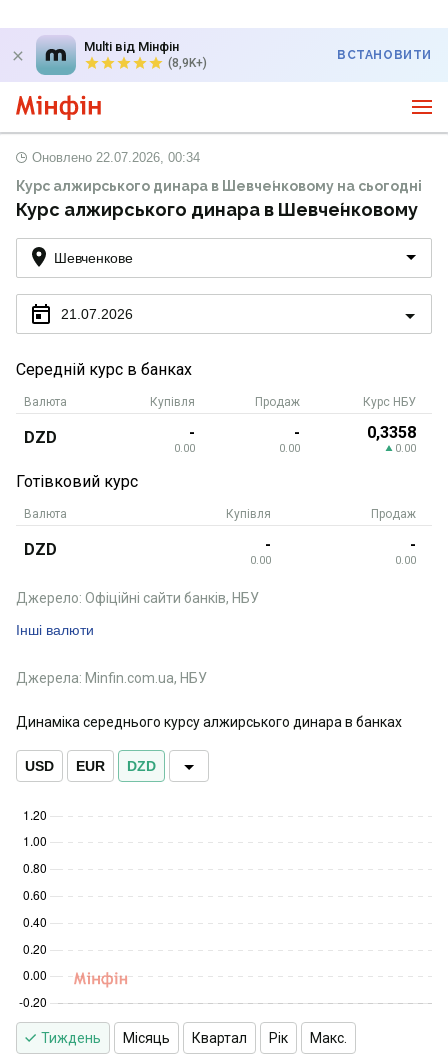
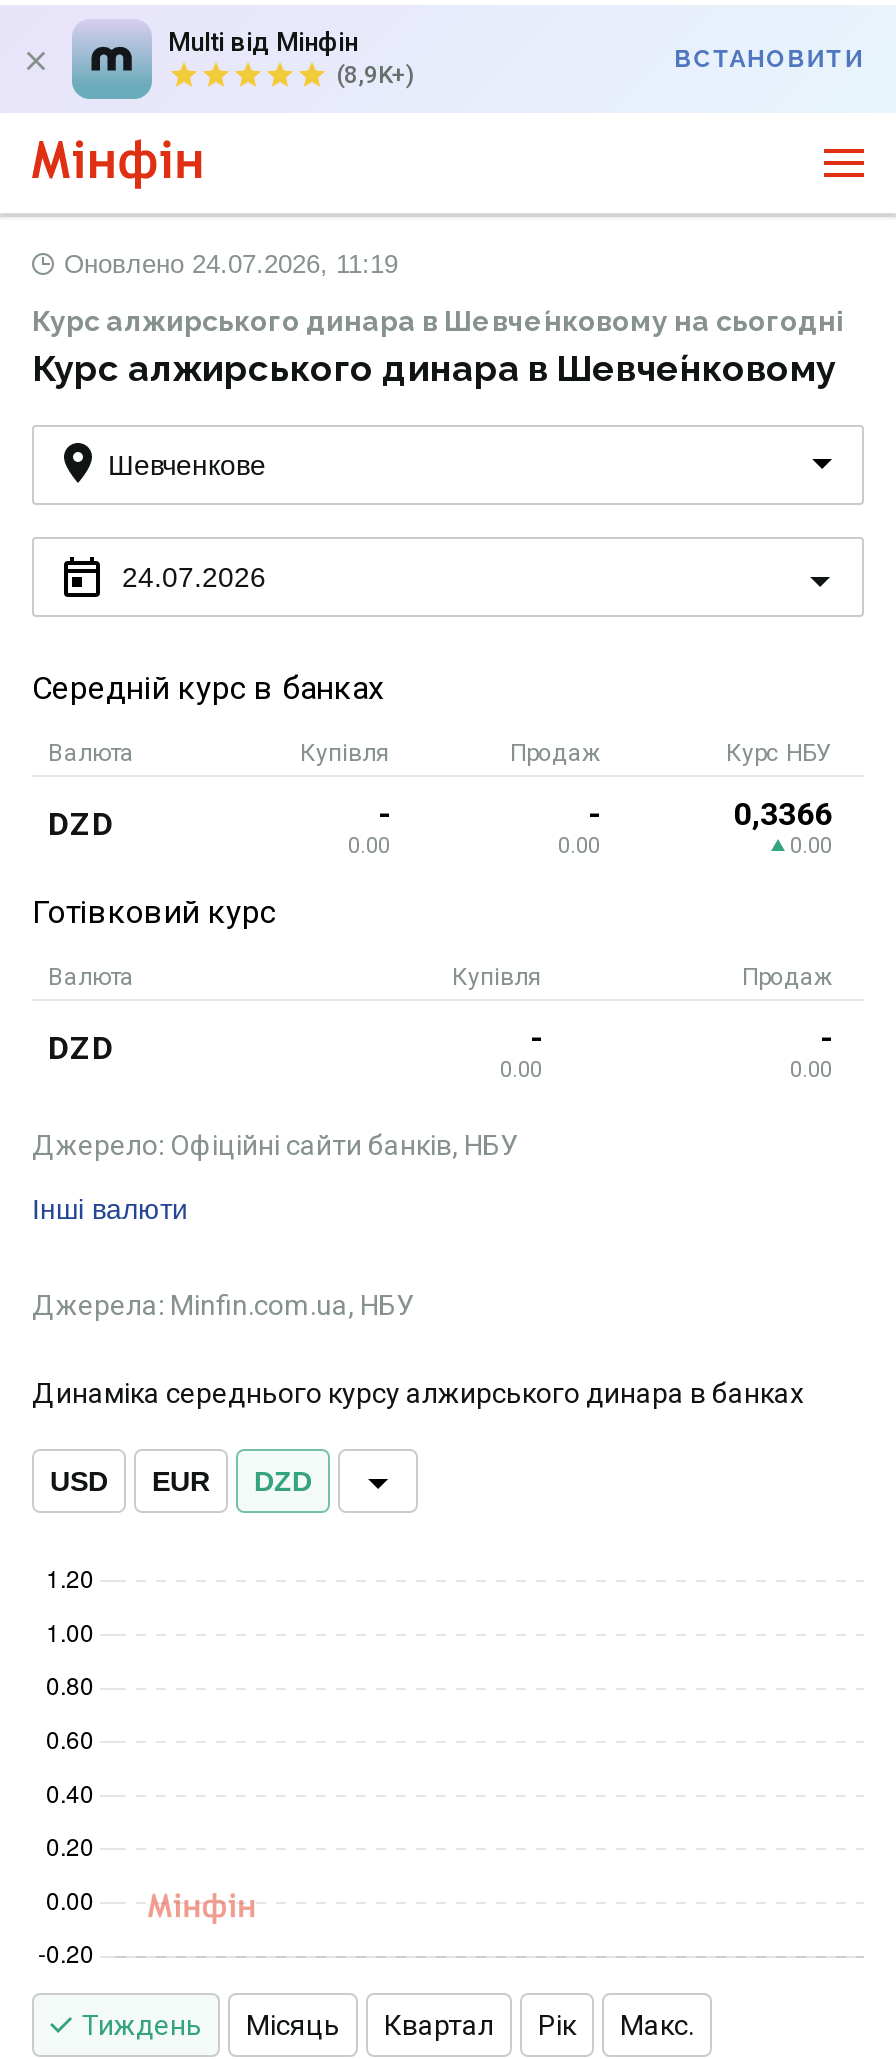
[32,150,200,165] Оновлено 22.07.2026, 00:34 -> [64,249,398,279] Оновлено 24.07.2026, 11:19
[61,305,133,321] 21.07.2026 -> [122,560,266,592] 24.07.2026
[367,423,416,442] 0,3358 -> [734,795,832,833] 0,3366

